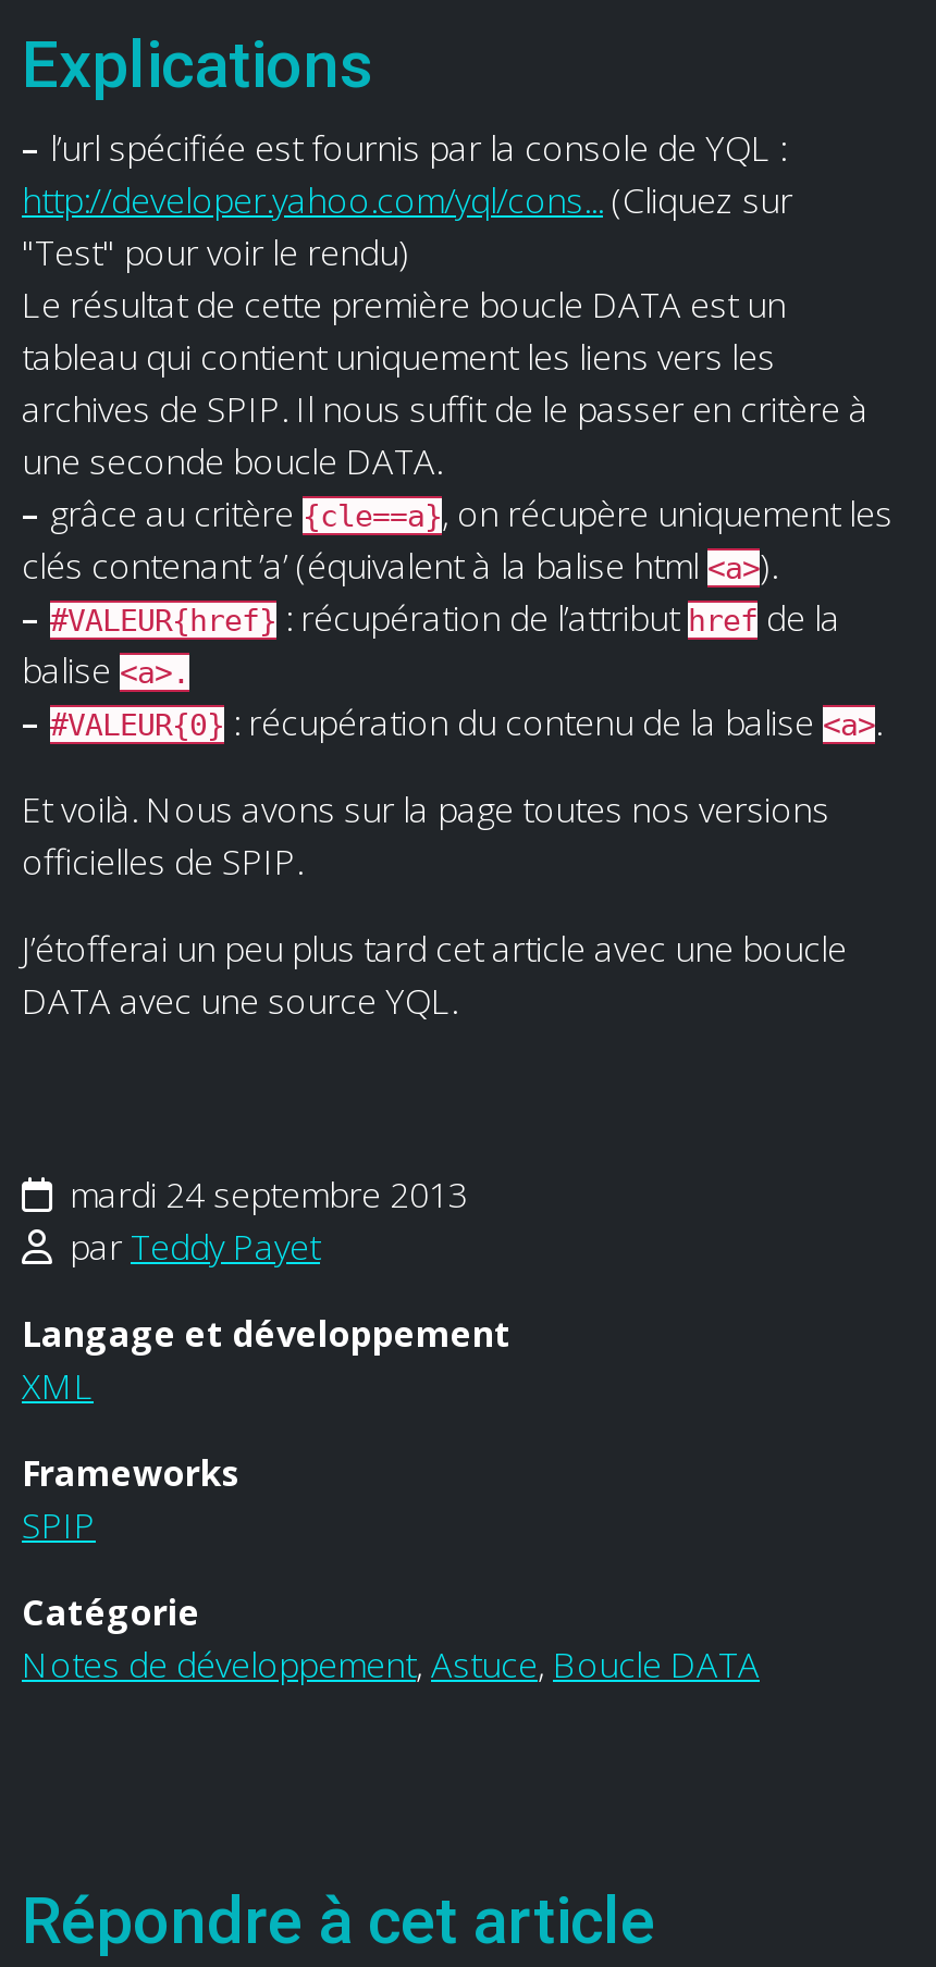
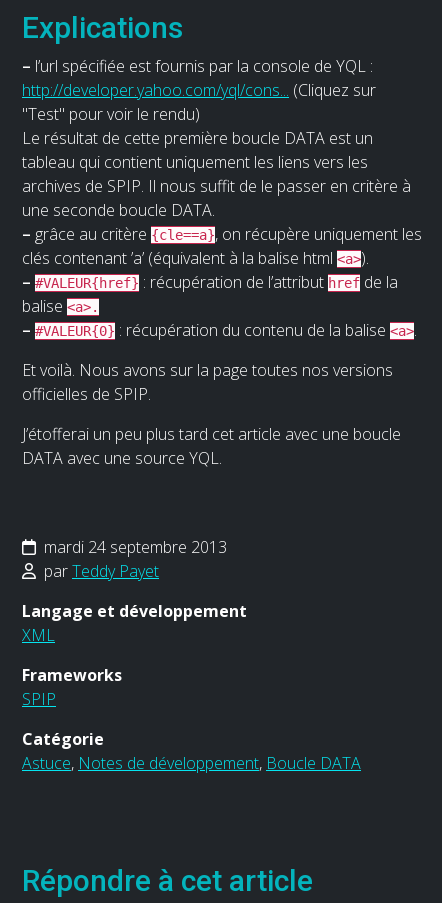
[22,1640,760,1688] Notes de développement, Astuce, Boucle DATA -> [22,752,361,774] Astuce, Notes de développement, Boucle DATA

